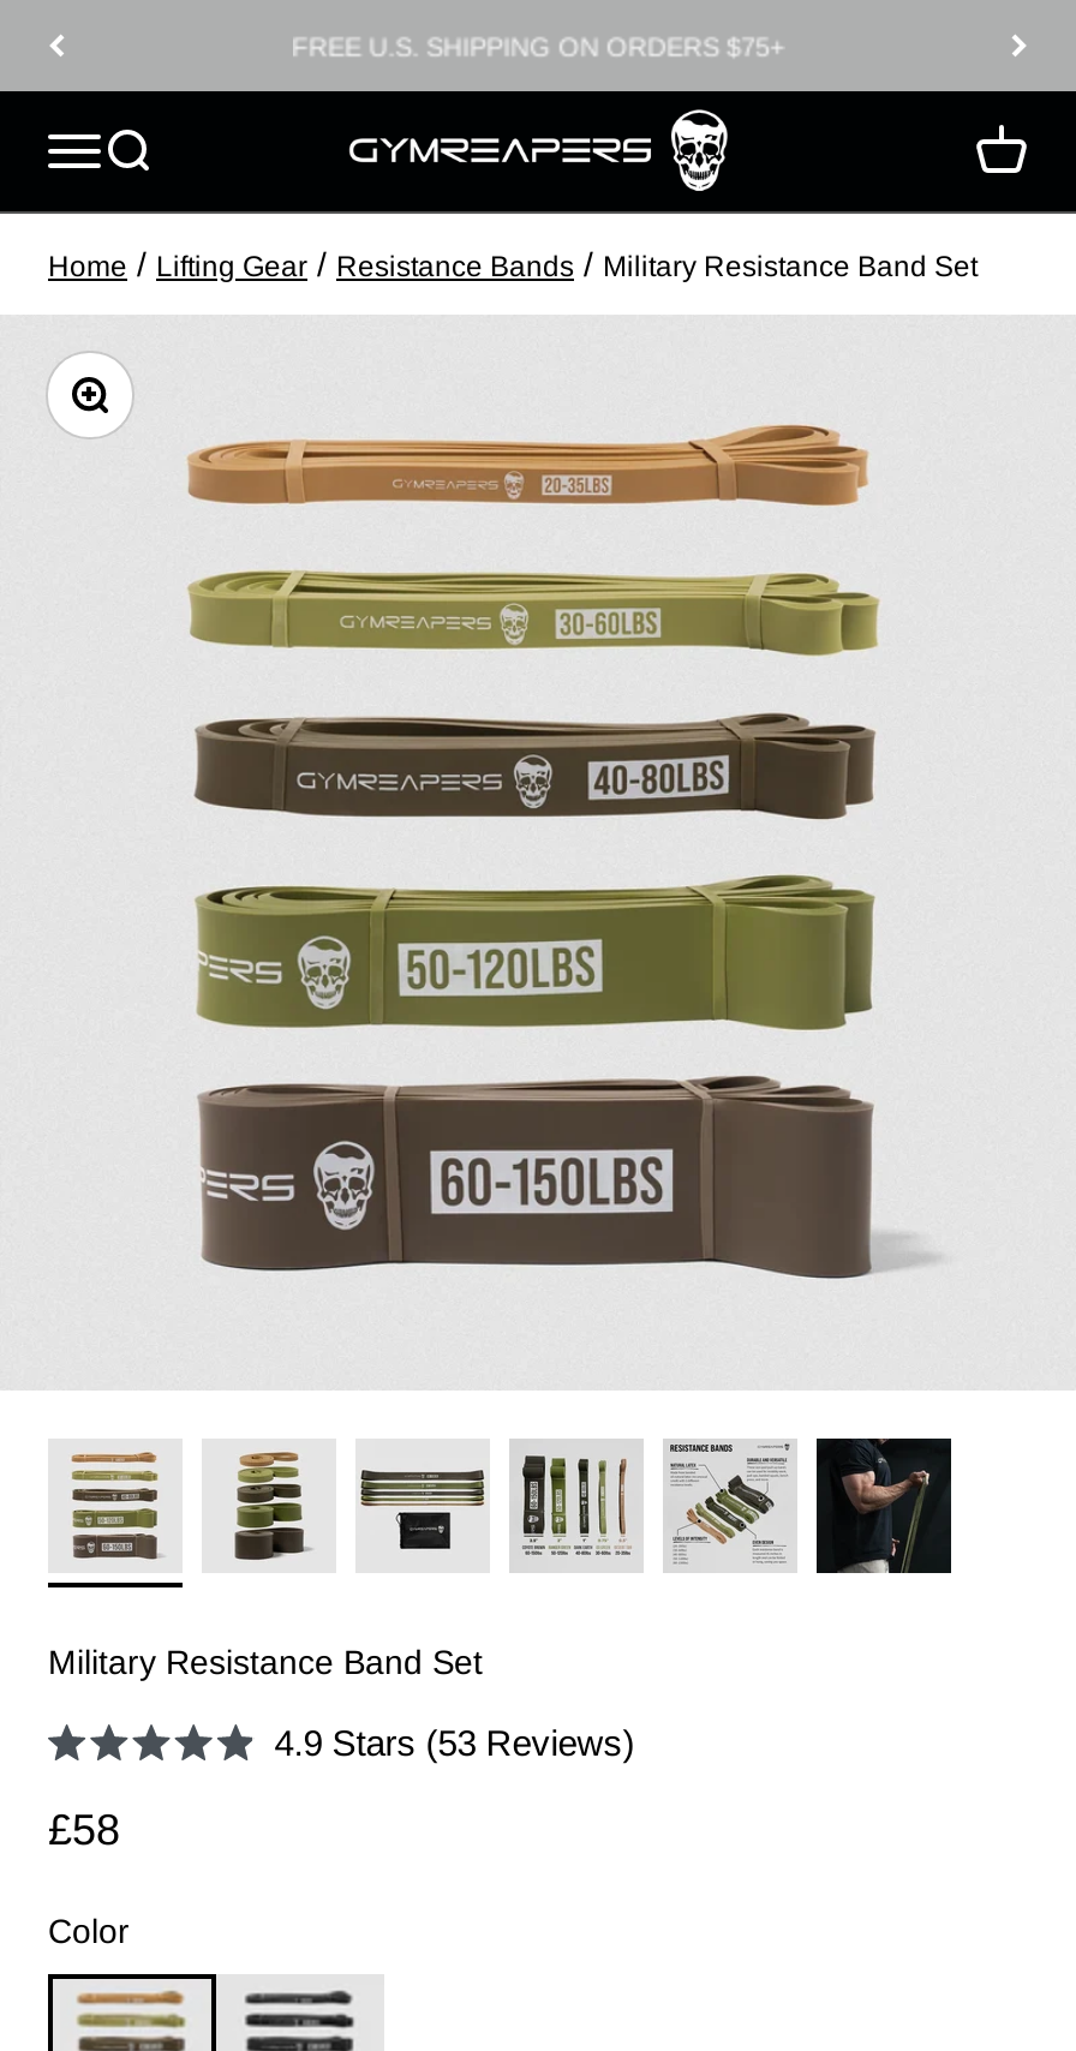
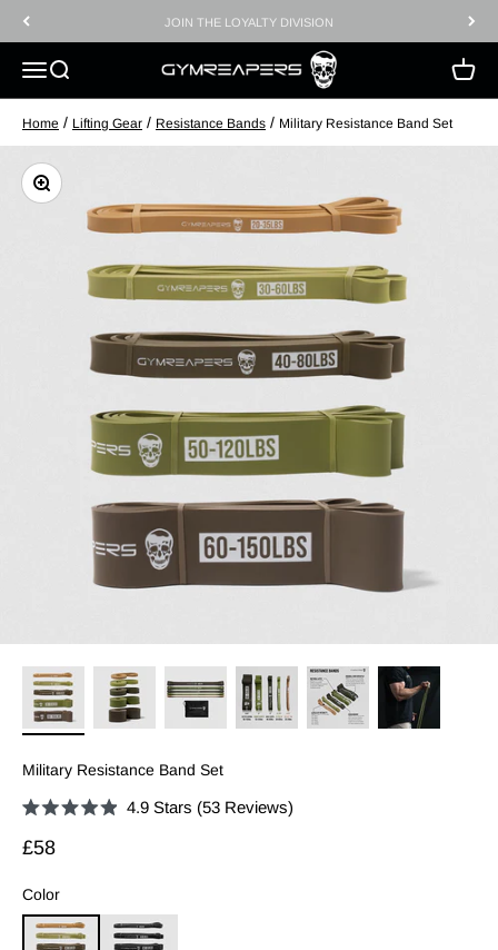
[292,31,784,60] FREE U.S. SHIPPING ON ORDERS $75+ -> [165,14,333,28] JOIN THE LOYALTY DIVISION

